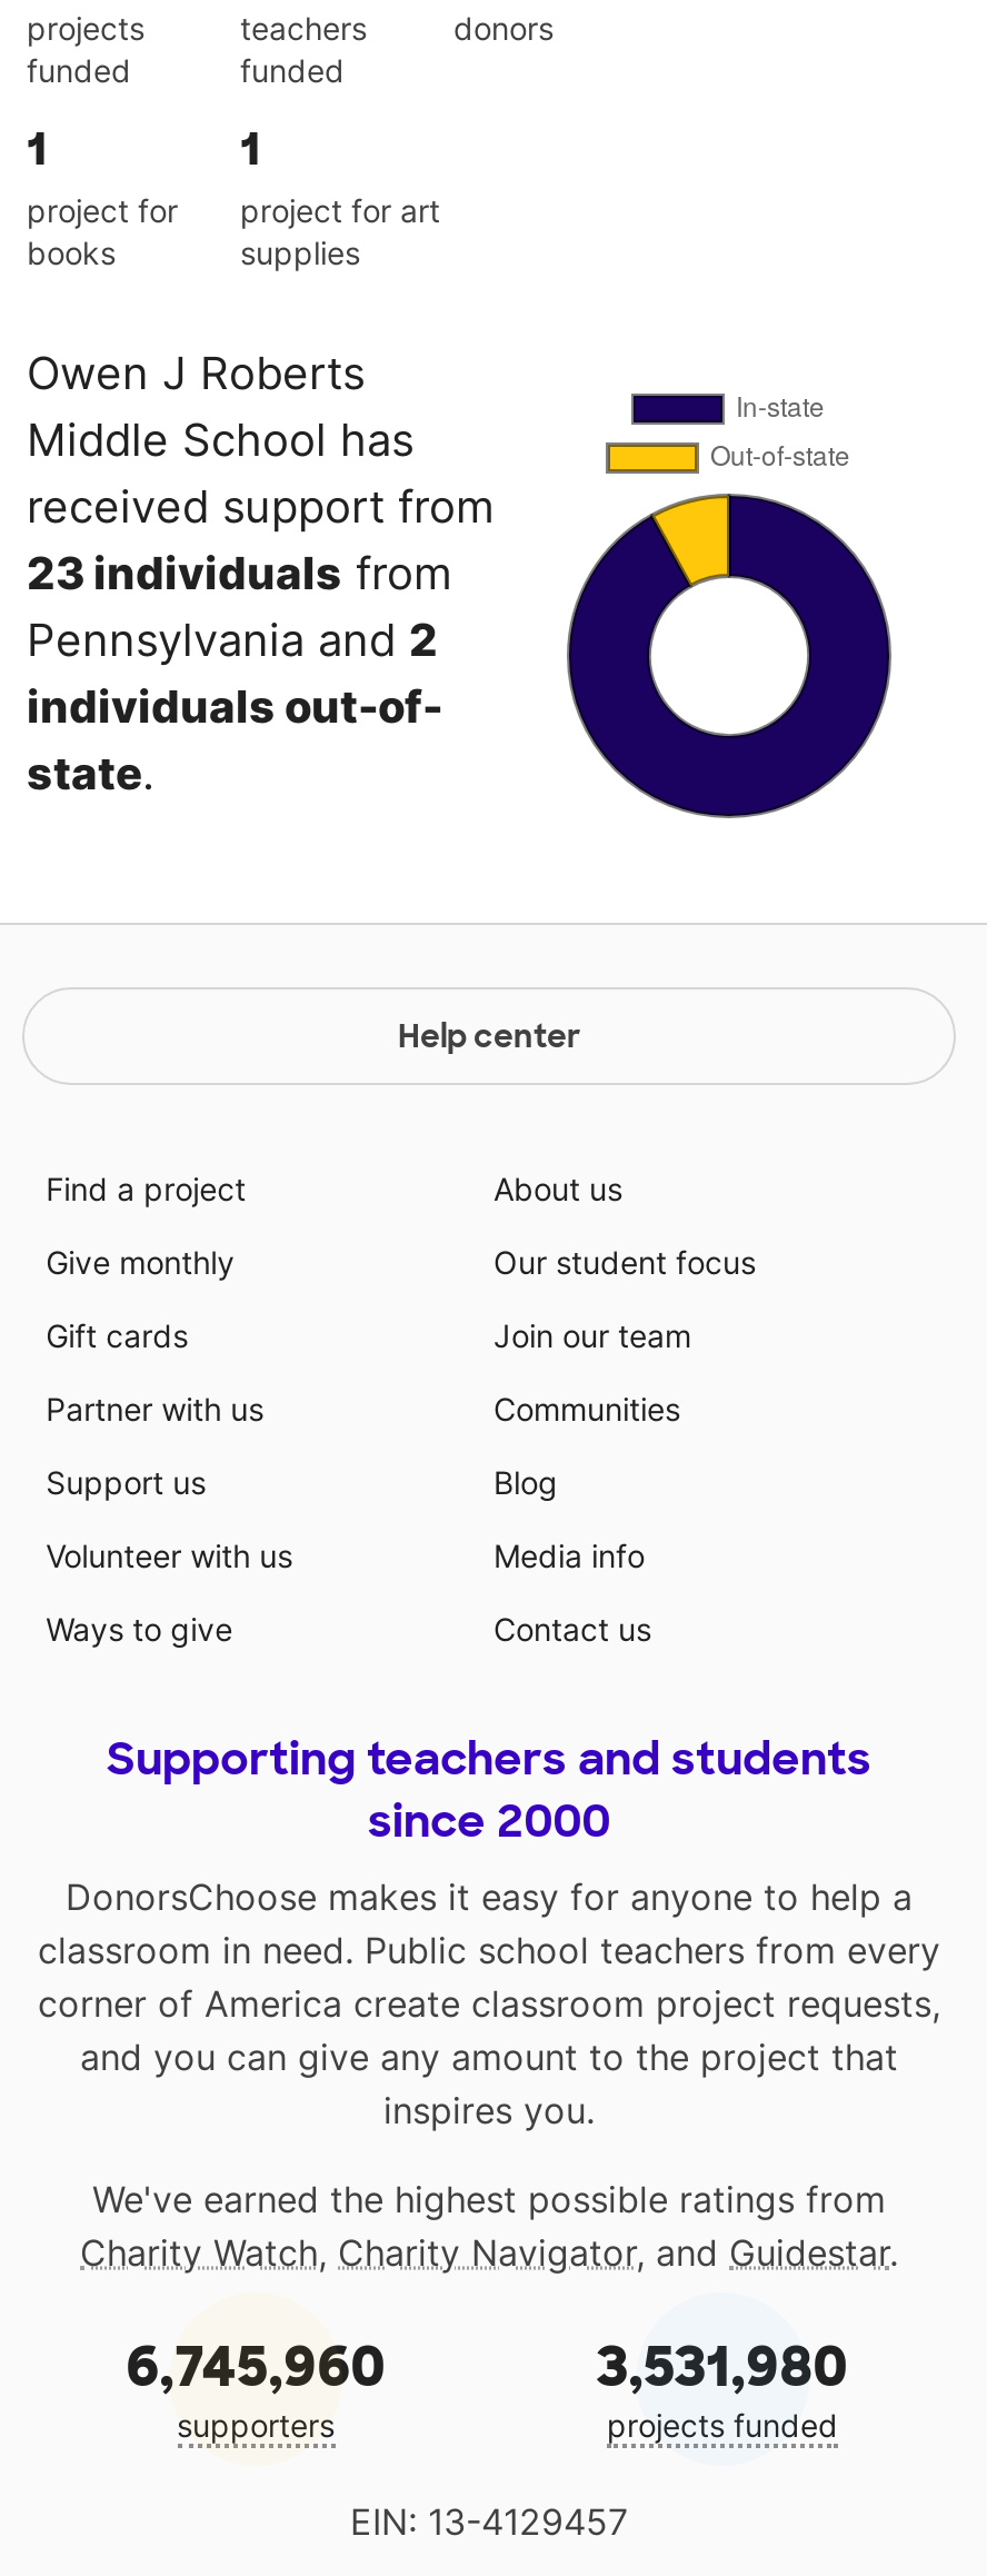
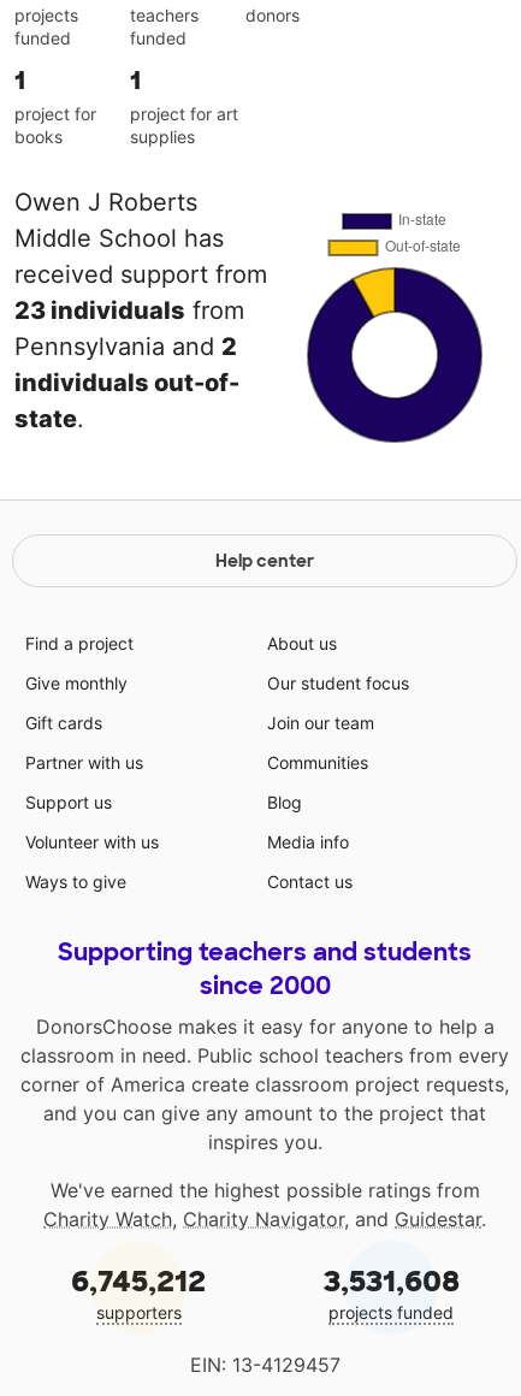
[126,2333,386,2402] 6,745,960 -> [71,1263,206,1300] 6,745,212
[597,2333,848,2402] 3,531,980 -> [323,1263,459,1300] 3,531,608

